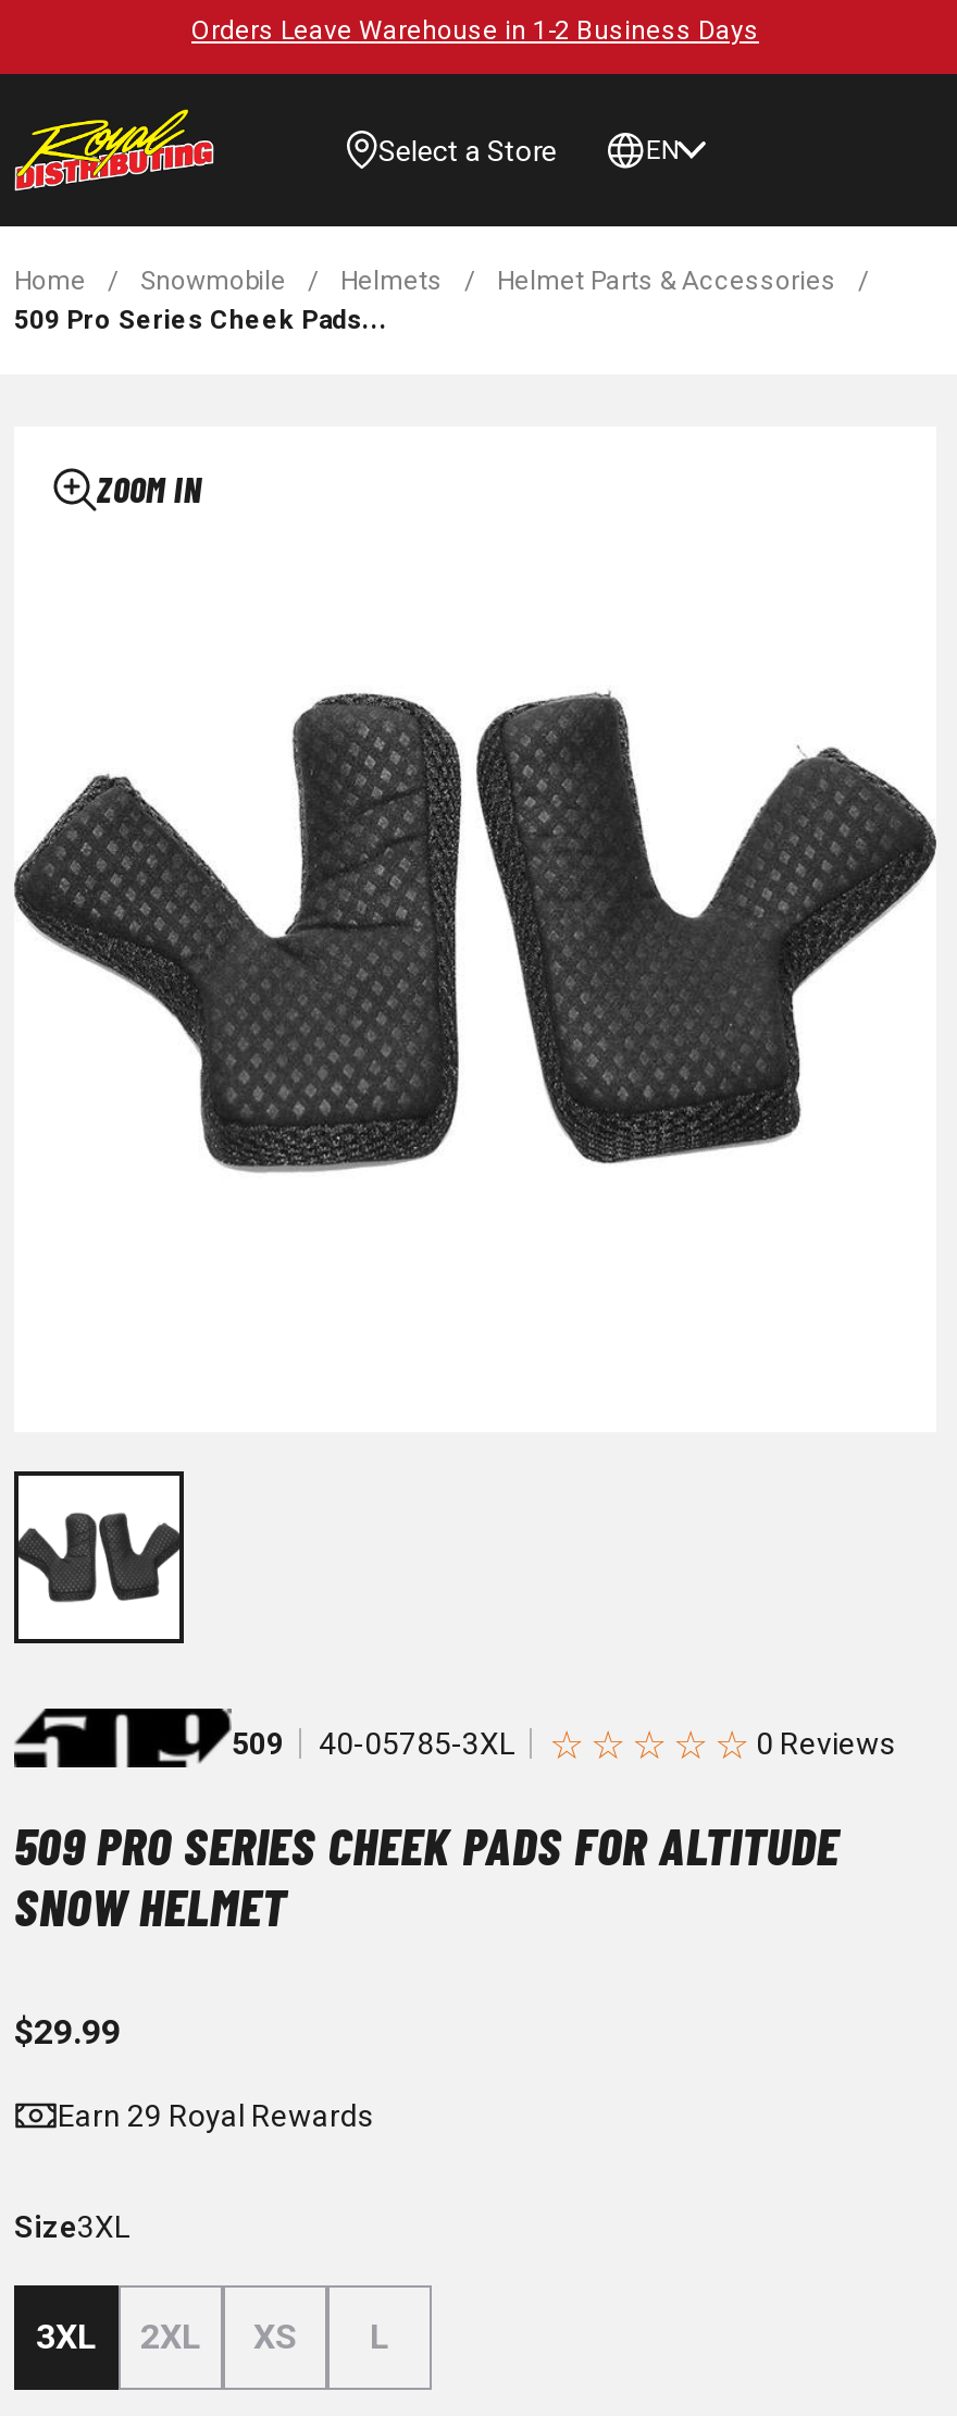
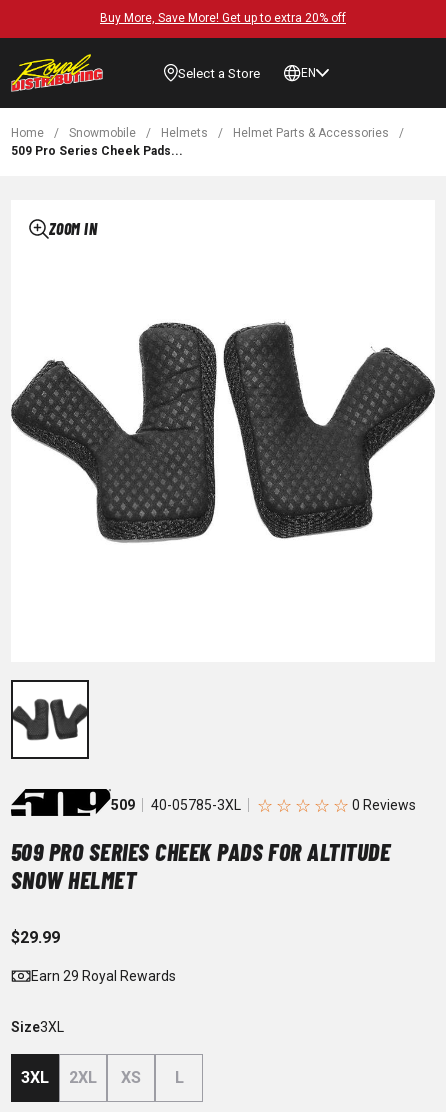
[191,15,759,46] Orders Leave Warehouse in 1-2 Business Days -> [100,11,346,25] Buy More, Save More! Get up to extra 20% off

